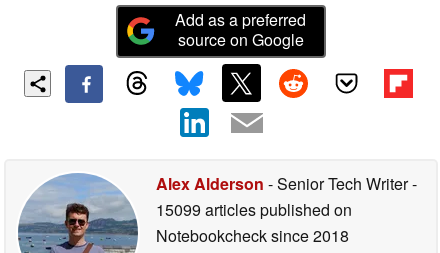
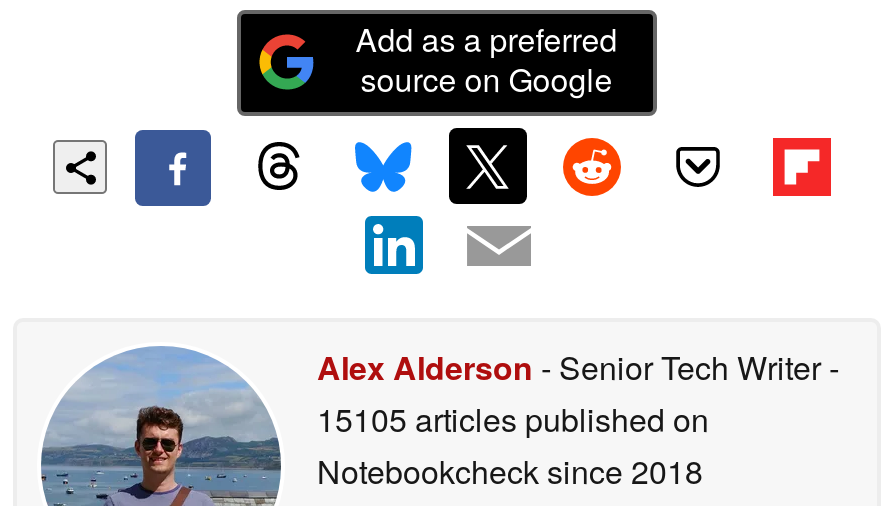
[156,198,352,221] 15099 articles published on -> [317,396,709,442] 15105 articles published on

